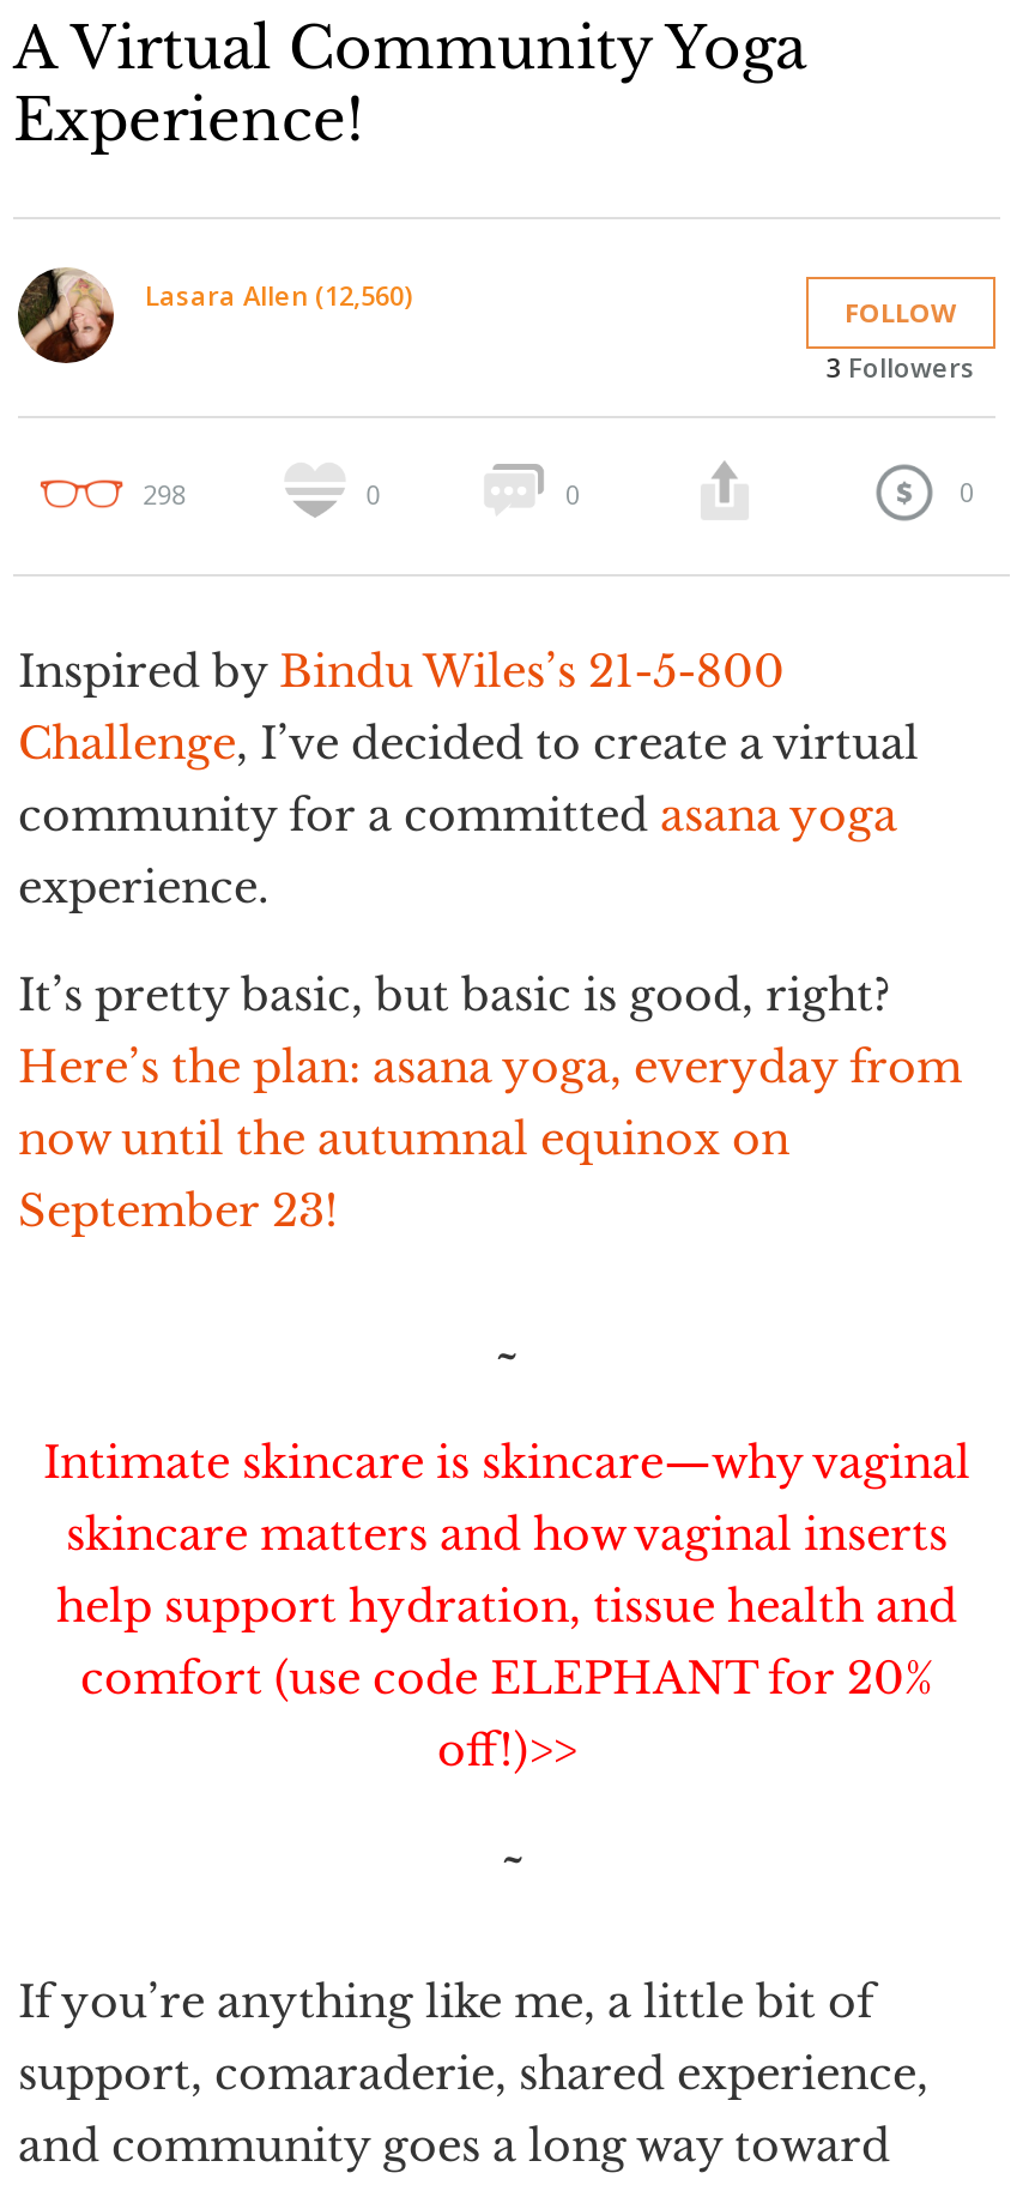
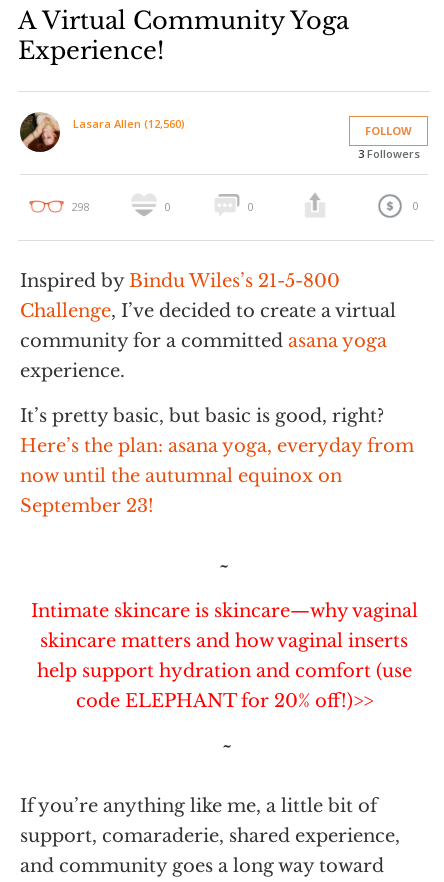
[56,1581,957,1777] help support hydration, tissue health and | comfort (use code ELEPHANT for 20% | off!)>> -> [36,660,411,712] help support hydration and comfort (use | code ELEPHANT for 20% off!)>>

